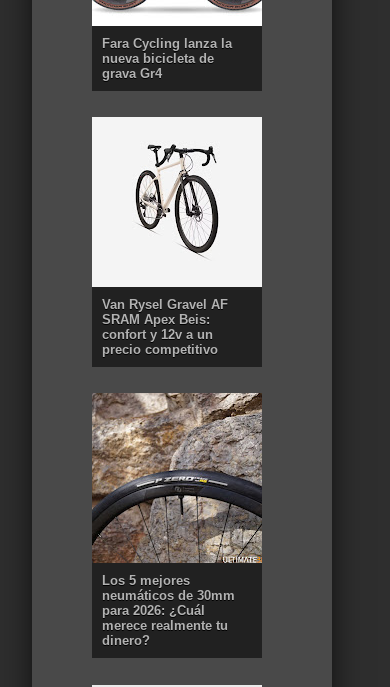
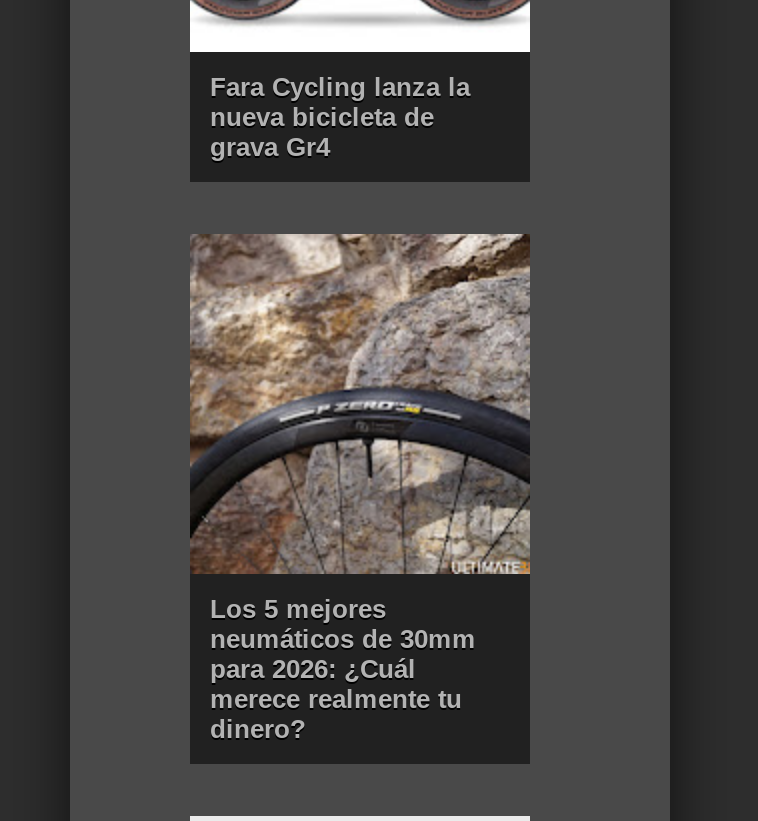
[92,116,262,357] [image] | Van Rysel Gravel AF | SRAM Apex Beis: | confort y 12v a un | precio competitivo -> none

